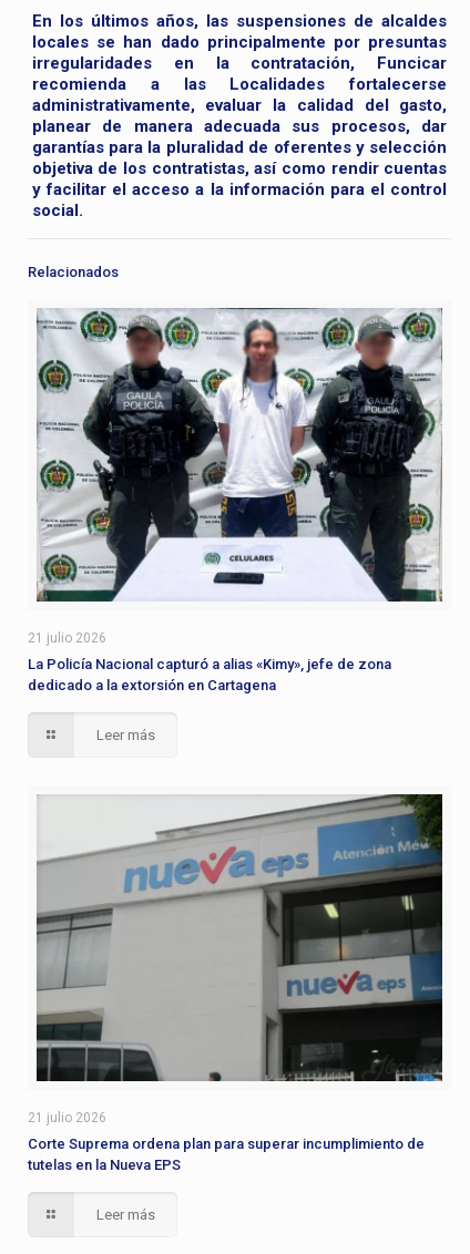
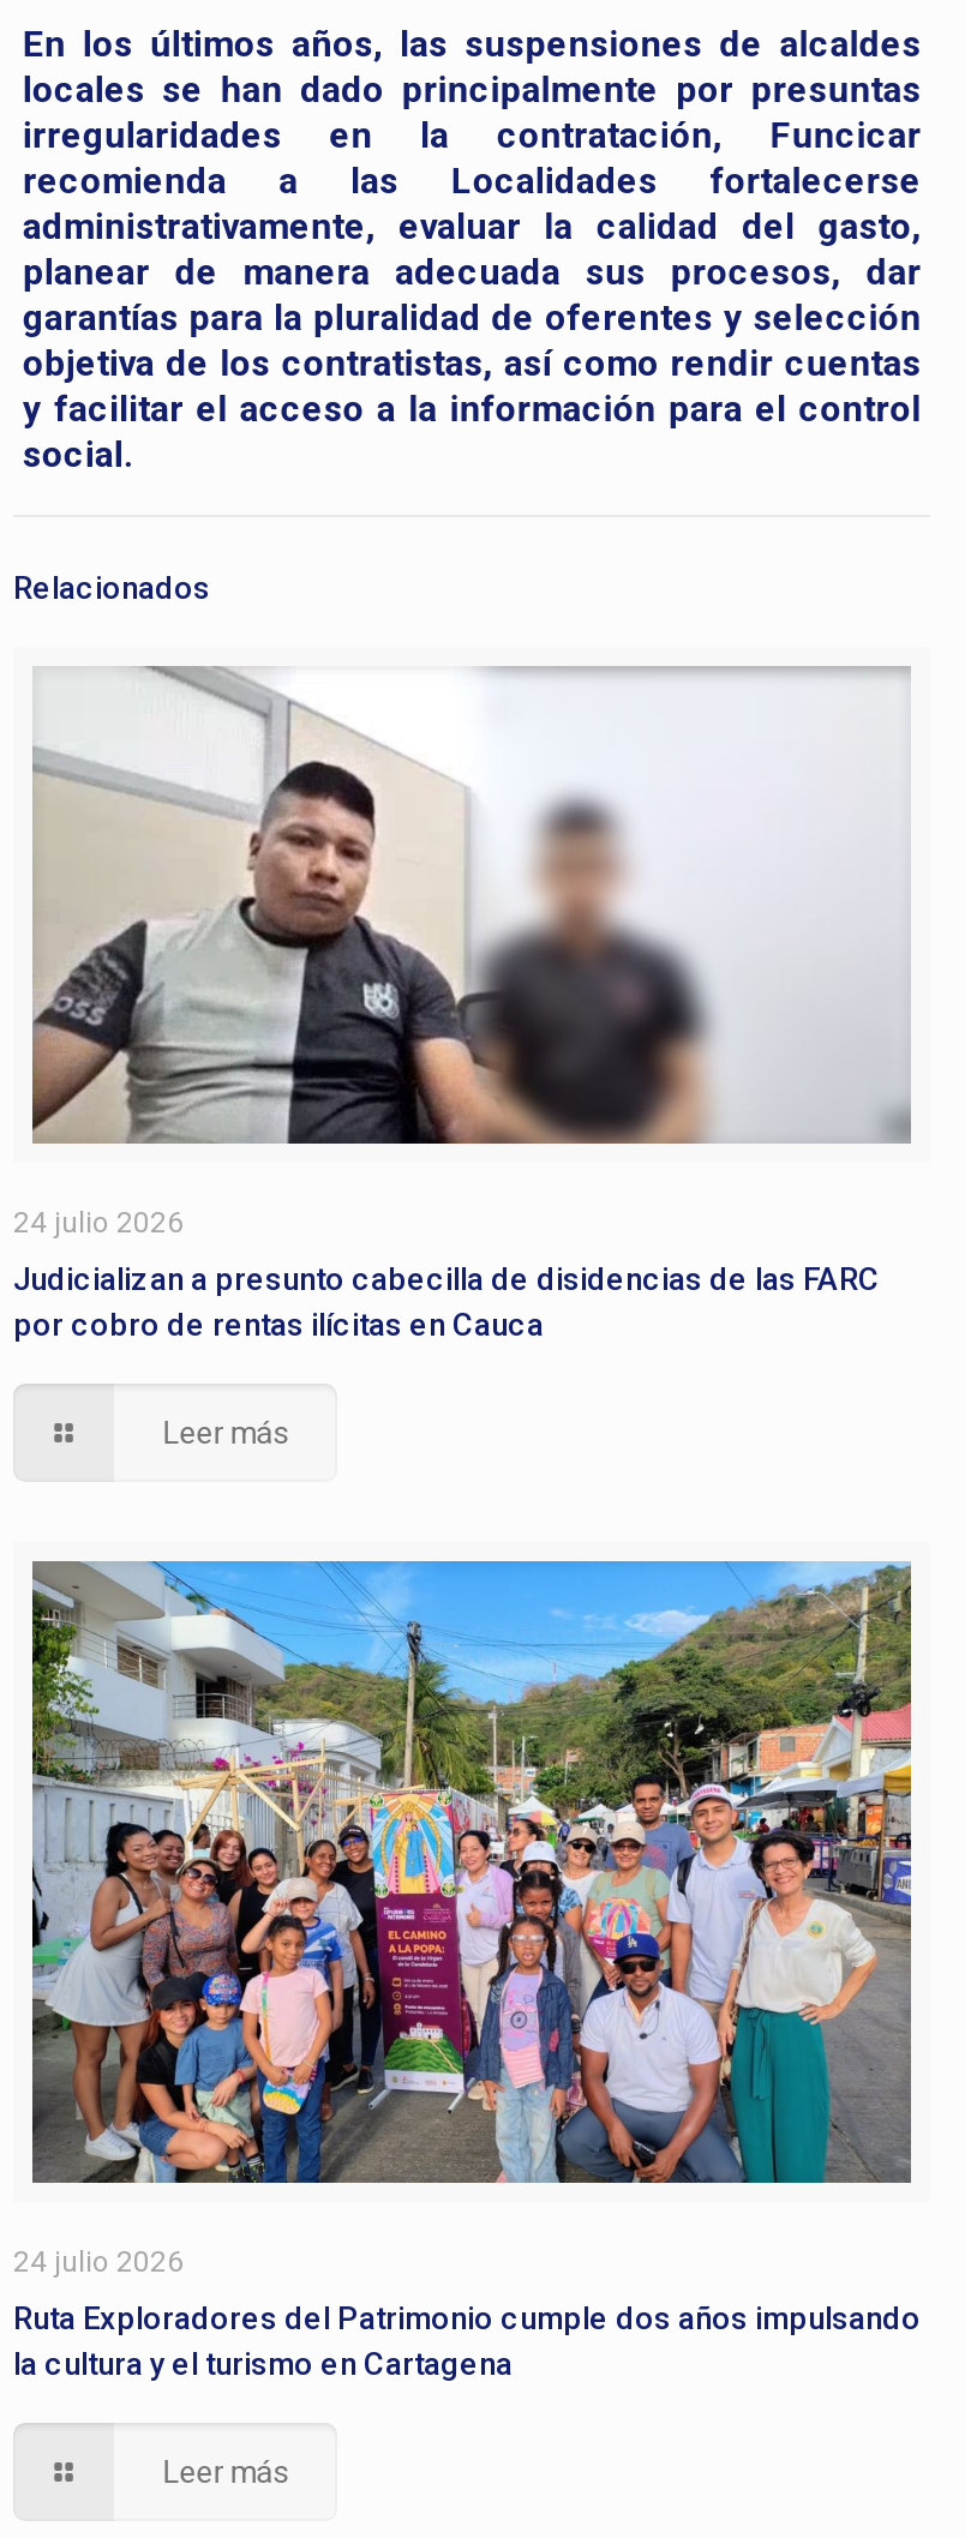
[35,307,442,574] [image] -> [32,666,909,1146] [image]
[28,630,106,645] 21 julio 2026 -> [13,1205,184,1238] 24 julio 2026
[28,655,391,693] La Policía Nacional capturó a alias «Kimy», jefe de zona | dedicado a la extorsión en Cartagena -> [13,1260,880,1342] Judicializan a presunto cabecilla de disidencias de las FARC | por cobro de rentas ilícitas en Cauca
[28,793,443,1126] [image] | 21 julio 2026 -> [13,1559,913,2279] [image] | 24 julio 2026
[28,1136,425,1173] Corte Suprema ordena plan para superar incumplimiento de | tutelas en la Nueva EPS -> [13,2300,921,2382] Ruta Exploradores del Patrimonio cumple dos años impulsando | la cultura y el turismo en Cartagena

